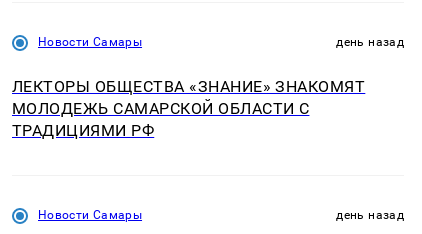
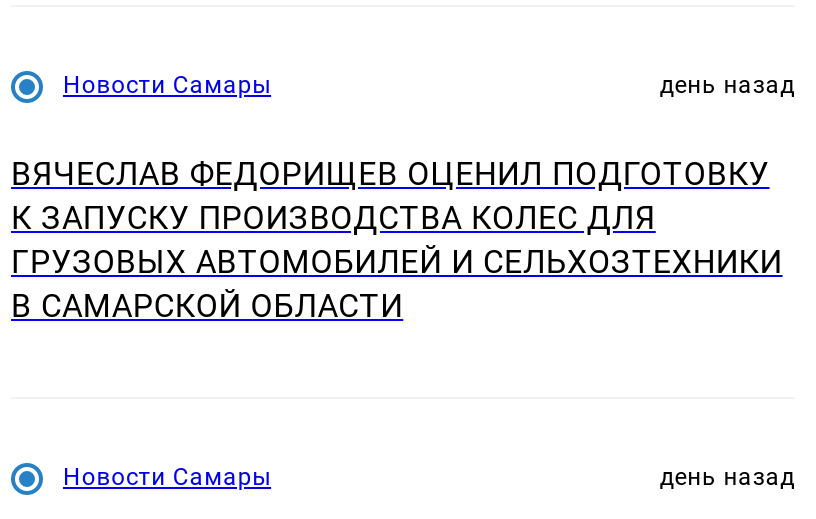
[12,77,365,140] ЛЕКТОРЫ ОБЩЕСТВА «ЗНАНИЕ» ЗНАКОМЯТ | МОЛОДЕЖЬ САМАРСКОЙ ОБЛАСТИ С | ТРАДИЦИЯМИ РФ -> [11,156,783,326] ВЯЧЕСЛАВ ФЕДОРИЩЕВ ОЦЕНИЛ ПОДГОТОВКУ | К ЗАПУСКУ ПРОИЗВОДСТВА КОЛЕС ДЛЯ | ГРУЗОВЫХ АВТОМОБИЛЕЙ И СЕЛЬХОЗТЕХНИКИ | В САМАРСКОЙ ОБЛАСТИ

